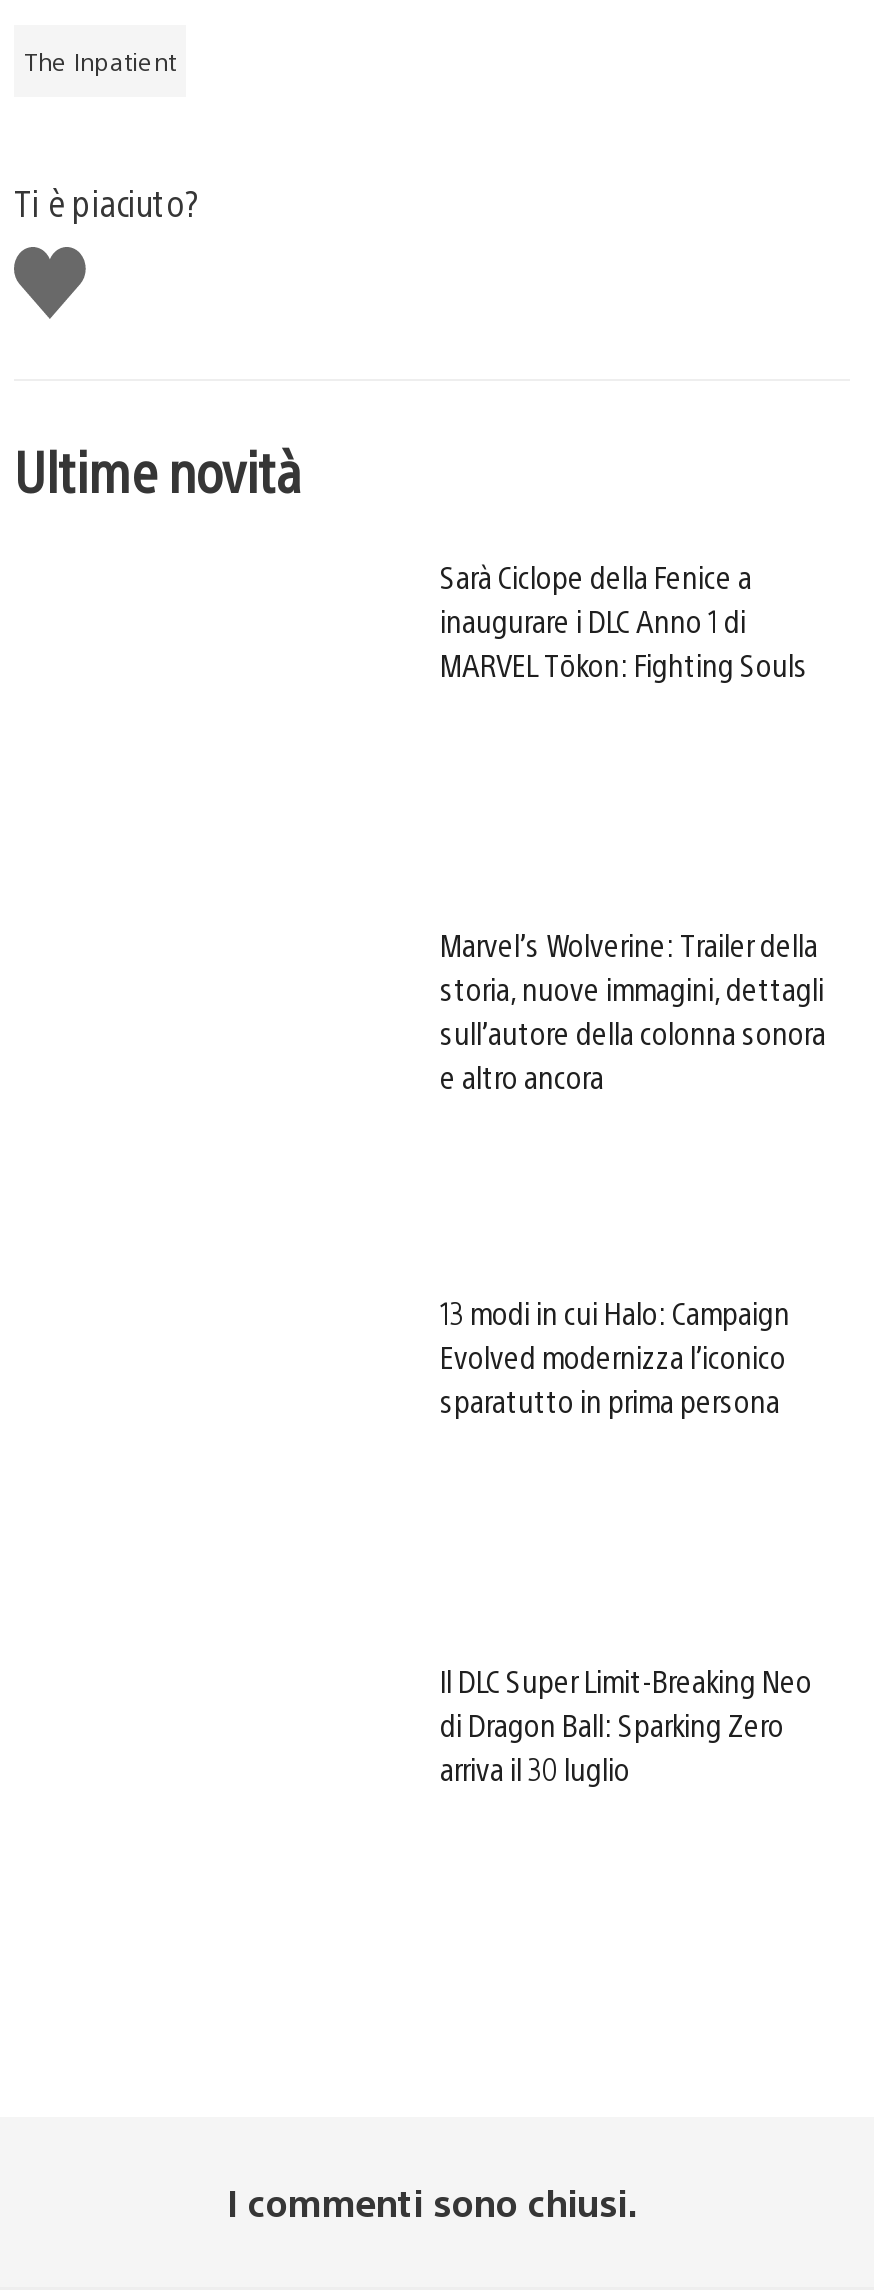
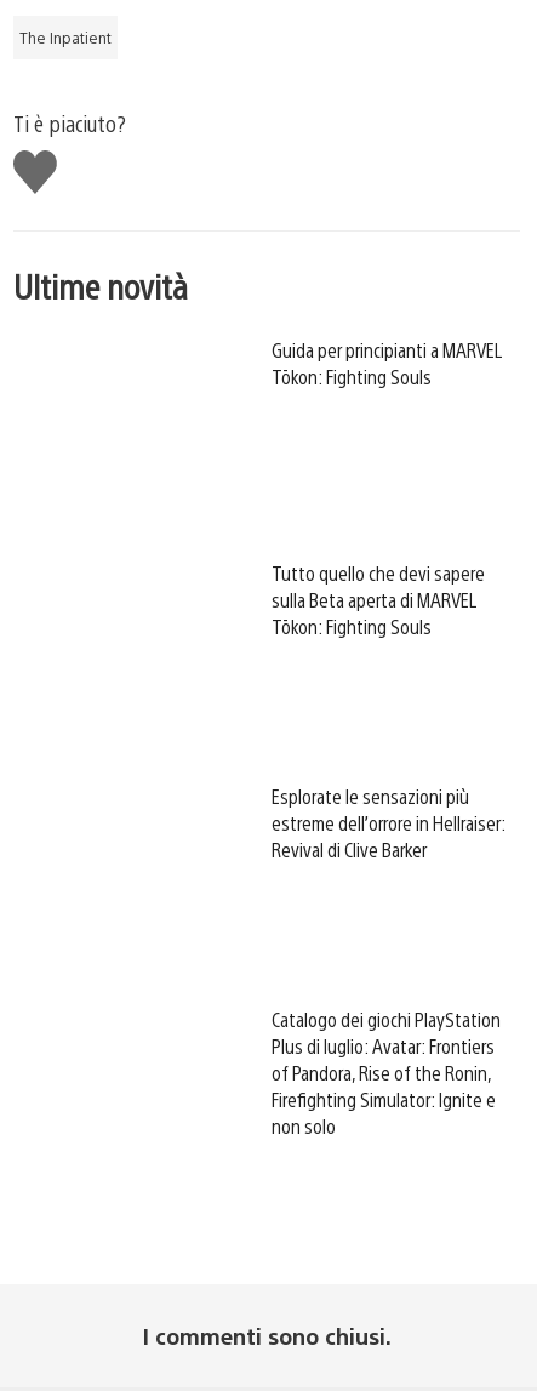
[440,556,808,686] Sarà Ciclope della Fenice a | inaugurare i DLC Anno 1 di | MARVEL Tōkon: Fighting Souls -> [272,338,502,390] Guida per principianti a MARVEL | Tōkon: Fighting Souls
[440,924,826,1098] Marvel’s Wolverine: Trailer della | storia, nuove immagini, dettagli | sull’autore della colonna sonora | e altro ancora -> [272,561,485,640] Tutto quello che devi sapere | sulla Beta aperta di MARVEL | Tōkon: Fighting Souls
[440,1292,790,1422] 13 modi in cui Halo: Campaign | Evolved modernizza l’iconico | sparatutto in prima persona -> [272,784,505,863] Esplorate le sensazioni più | estreme dell’orrore in Hellraiser: | Revival di Clive Barker
[440,1660,812,1790] Il DLC Super Limit-Breaking Neo | di Dragon Ball: Sparking Zero | arriva il 30 luglio -> [272,1007,501,1139] Catalogo dei giochi PlayStation | Plus di luglio: Avatar: Frontiers | of Pandora, Rise of the Ronin, | Firefighting Simulator: Ignite e | non solo

